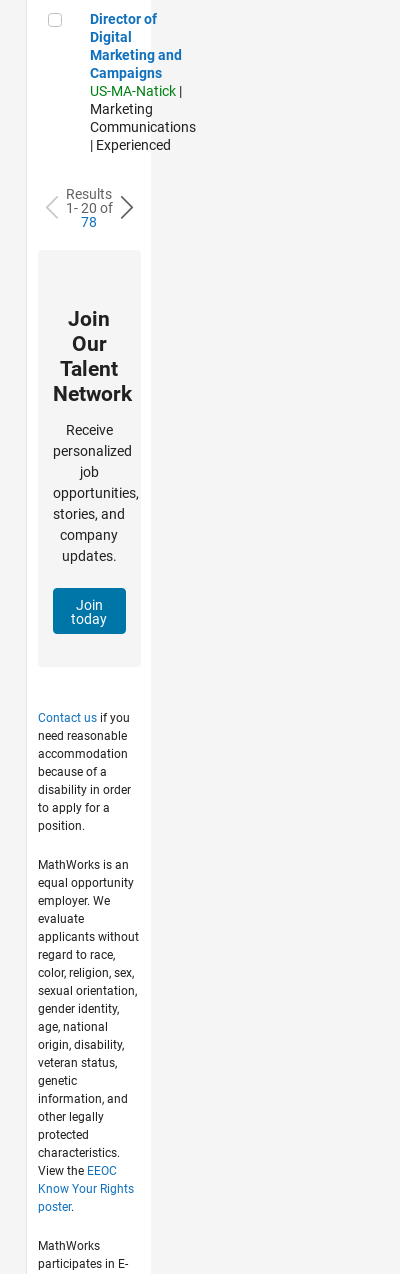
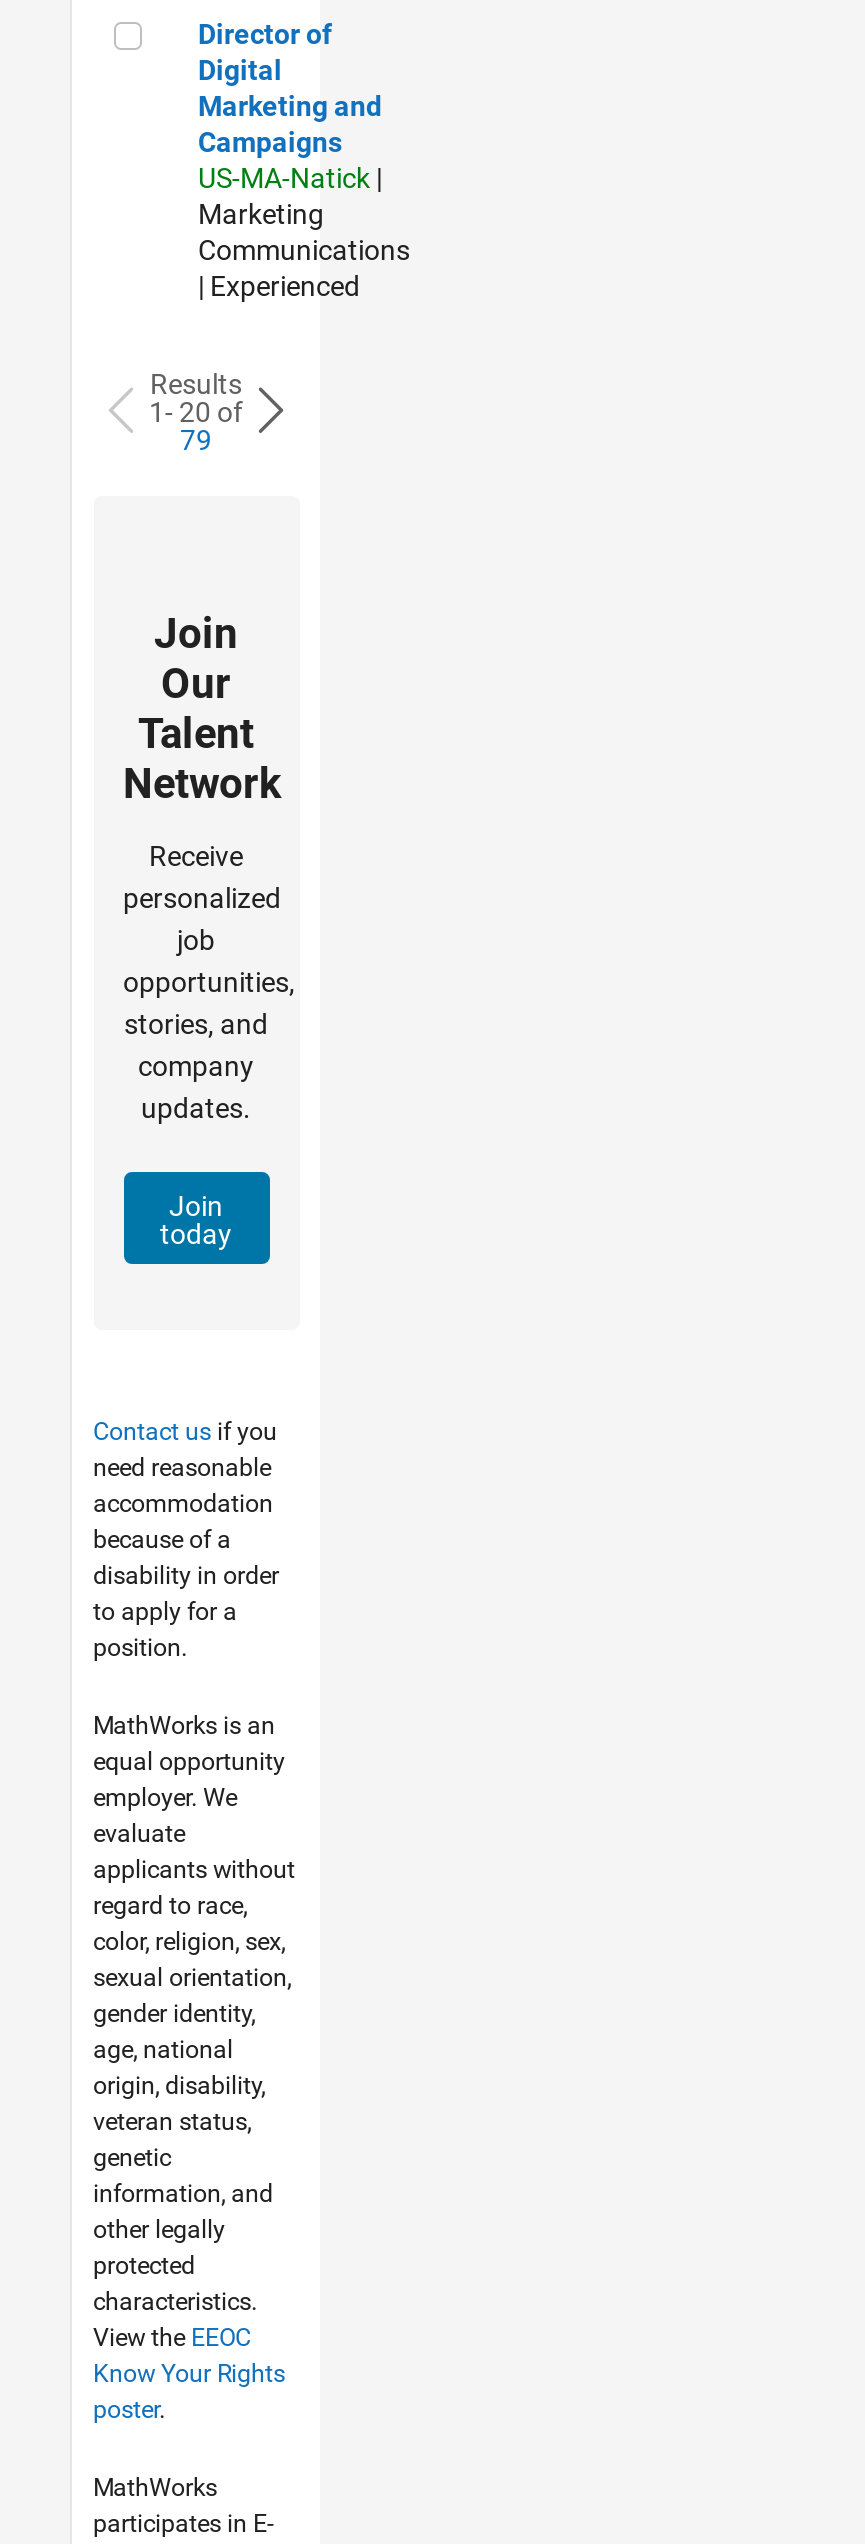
[81,214,97,230] 78 -> [180,424,212,456] 79

